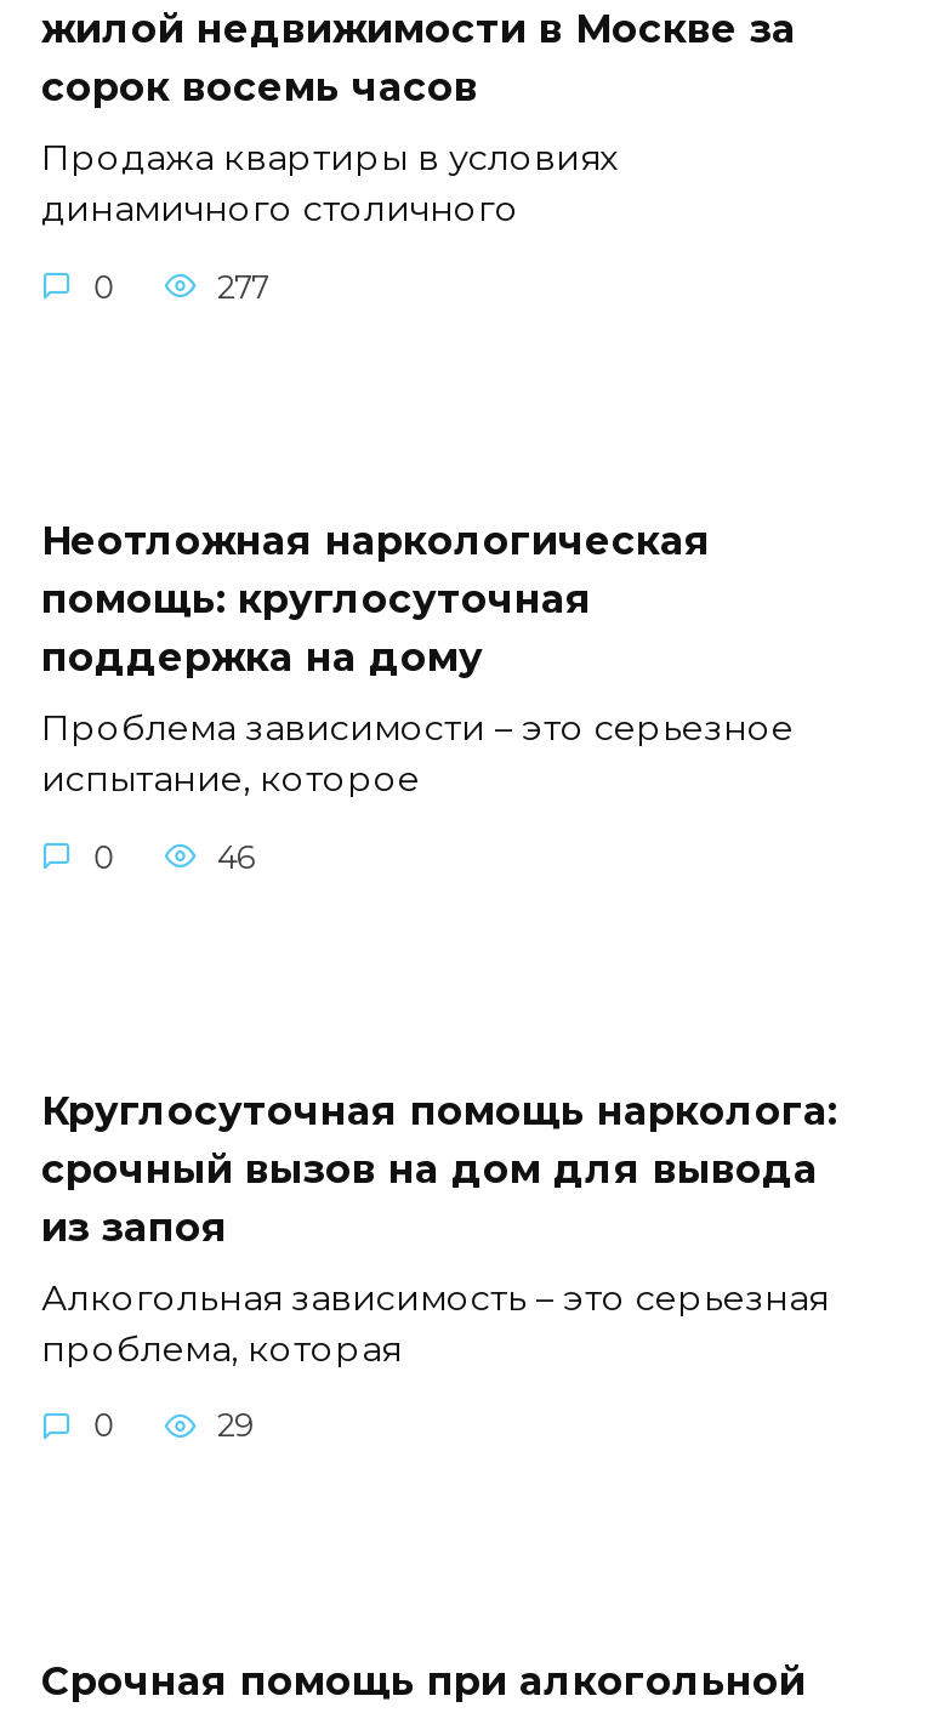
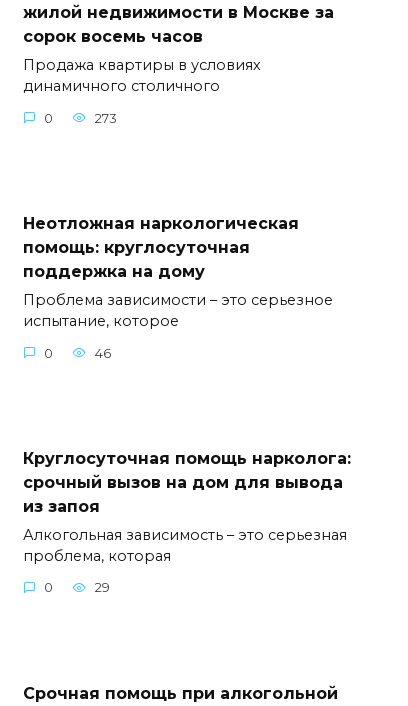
[217,269,268,305] 277 -> [95,111,117,126] 273

